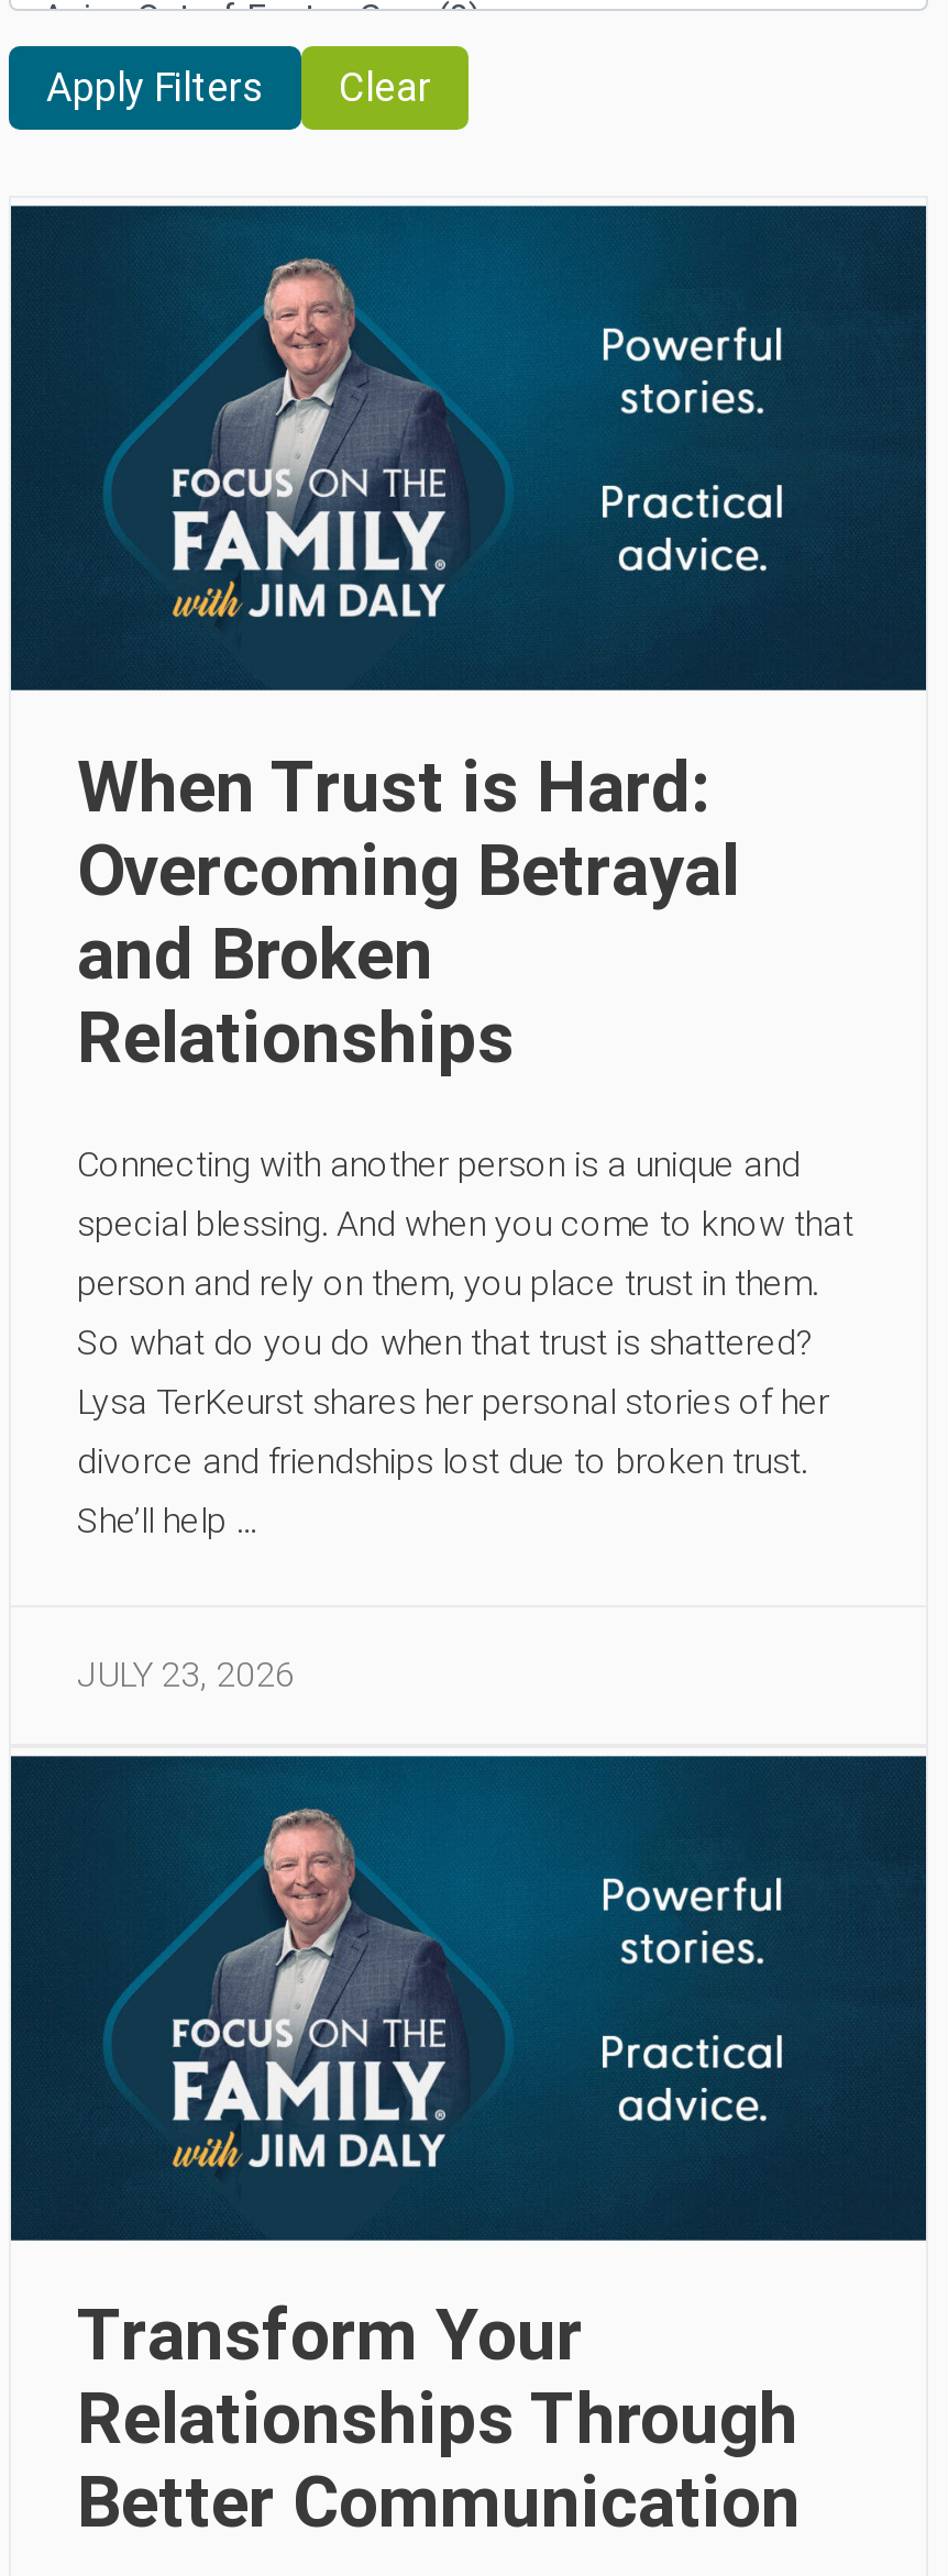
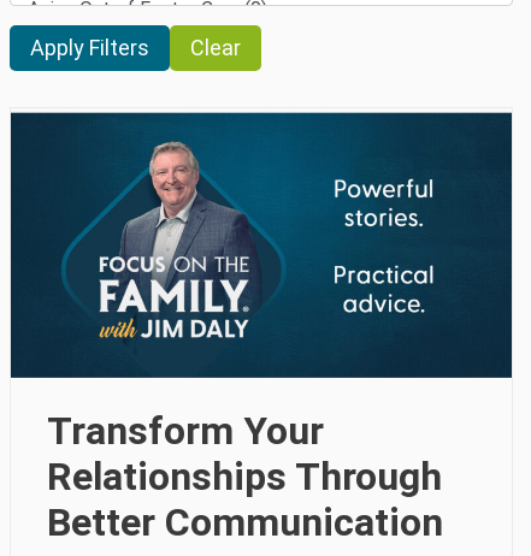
[77,745,853,1541] When Trust is Hard: | Overcoming Betrayal | and Broken | Relationships | Connecting with another person is a unique and | special blessing. And when you come to know that | person and rely on them, you place trust in them. | So what do you do when that trust is shattered? | Lysa TerKeurst shares her personal stories of her | divorce and friendships lost due to broken trust. | She’ll help … -> none
[77,1653,295,1695] JULY 23, 2026 -> none

